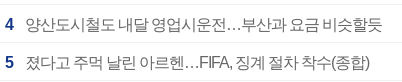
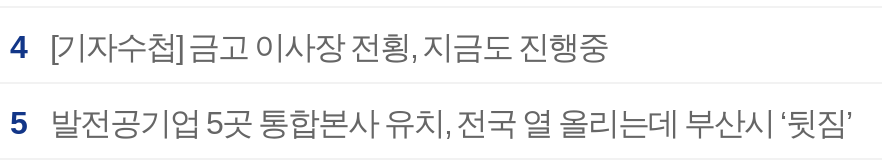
[25,15,382,32] 양산도시철도 내달 영업시운전…부산과 요금 비슷할듯 -> [50,29,608,63] [기자수첩] 금고 이사장 전횡, 지금도 진행중
[25,53,369,70] 졌다고 주먹 날린 아르헨…FIFA, 징계 절차 착수(종합) -> [50,105,852,139] 발전공기업 5곳 통합본사 유치, 전국 열 올리는데 부산시 ‘뒷짐’

